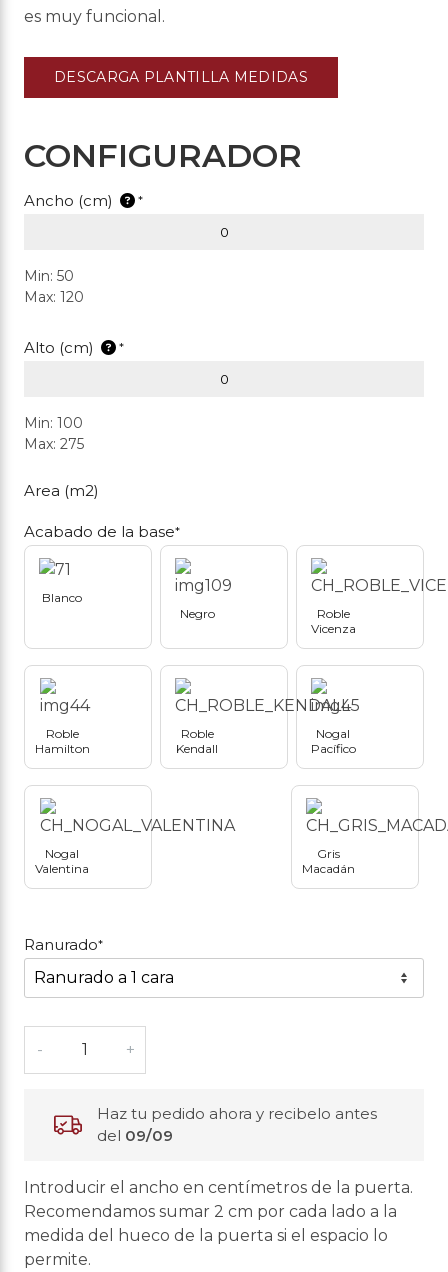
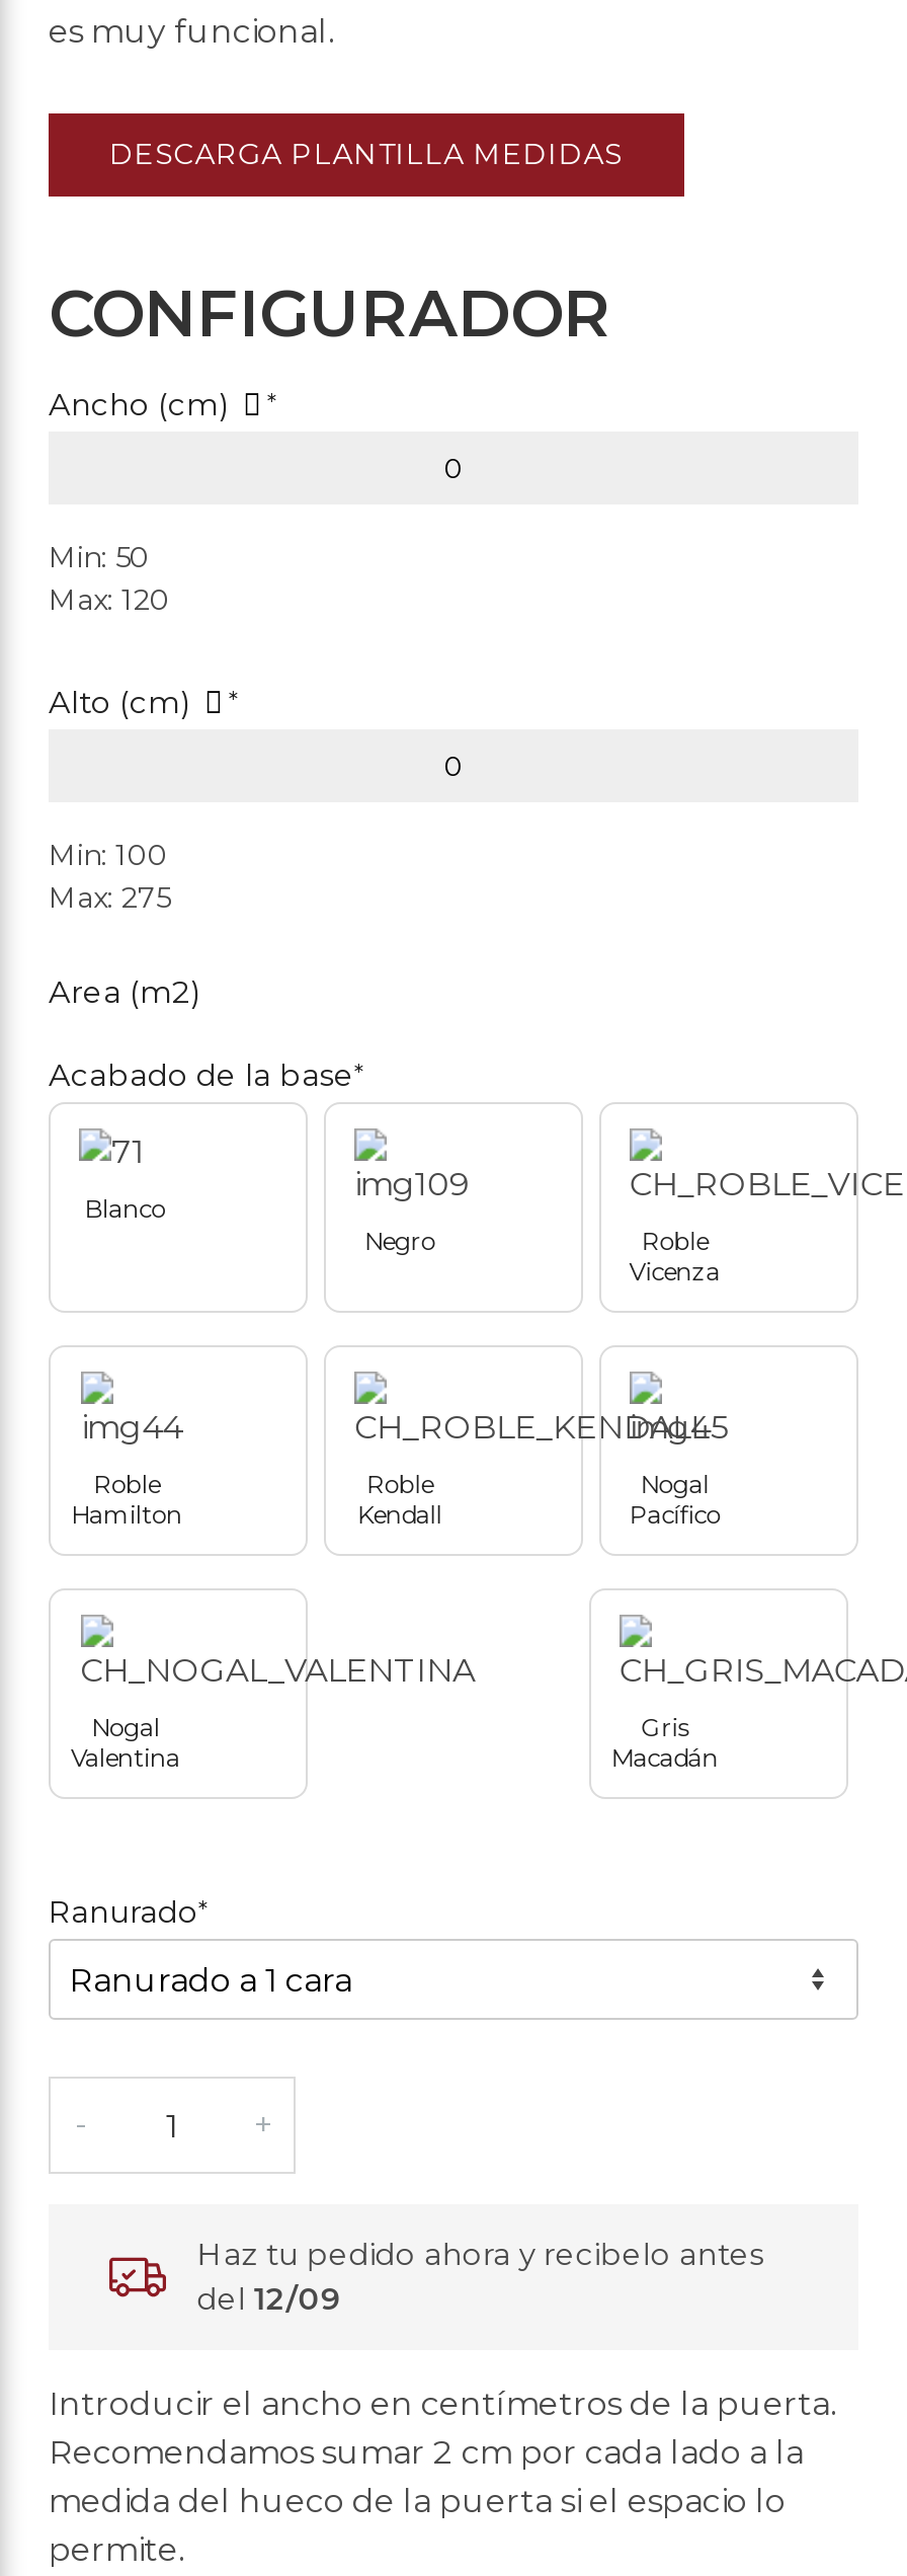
[97,1126,173,1145] del 09/09 -> [197,2280,341,2319] del 12/09

